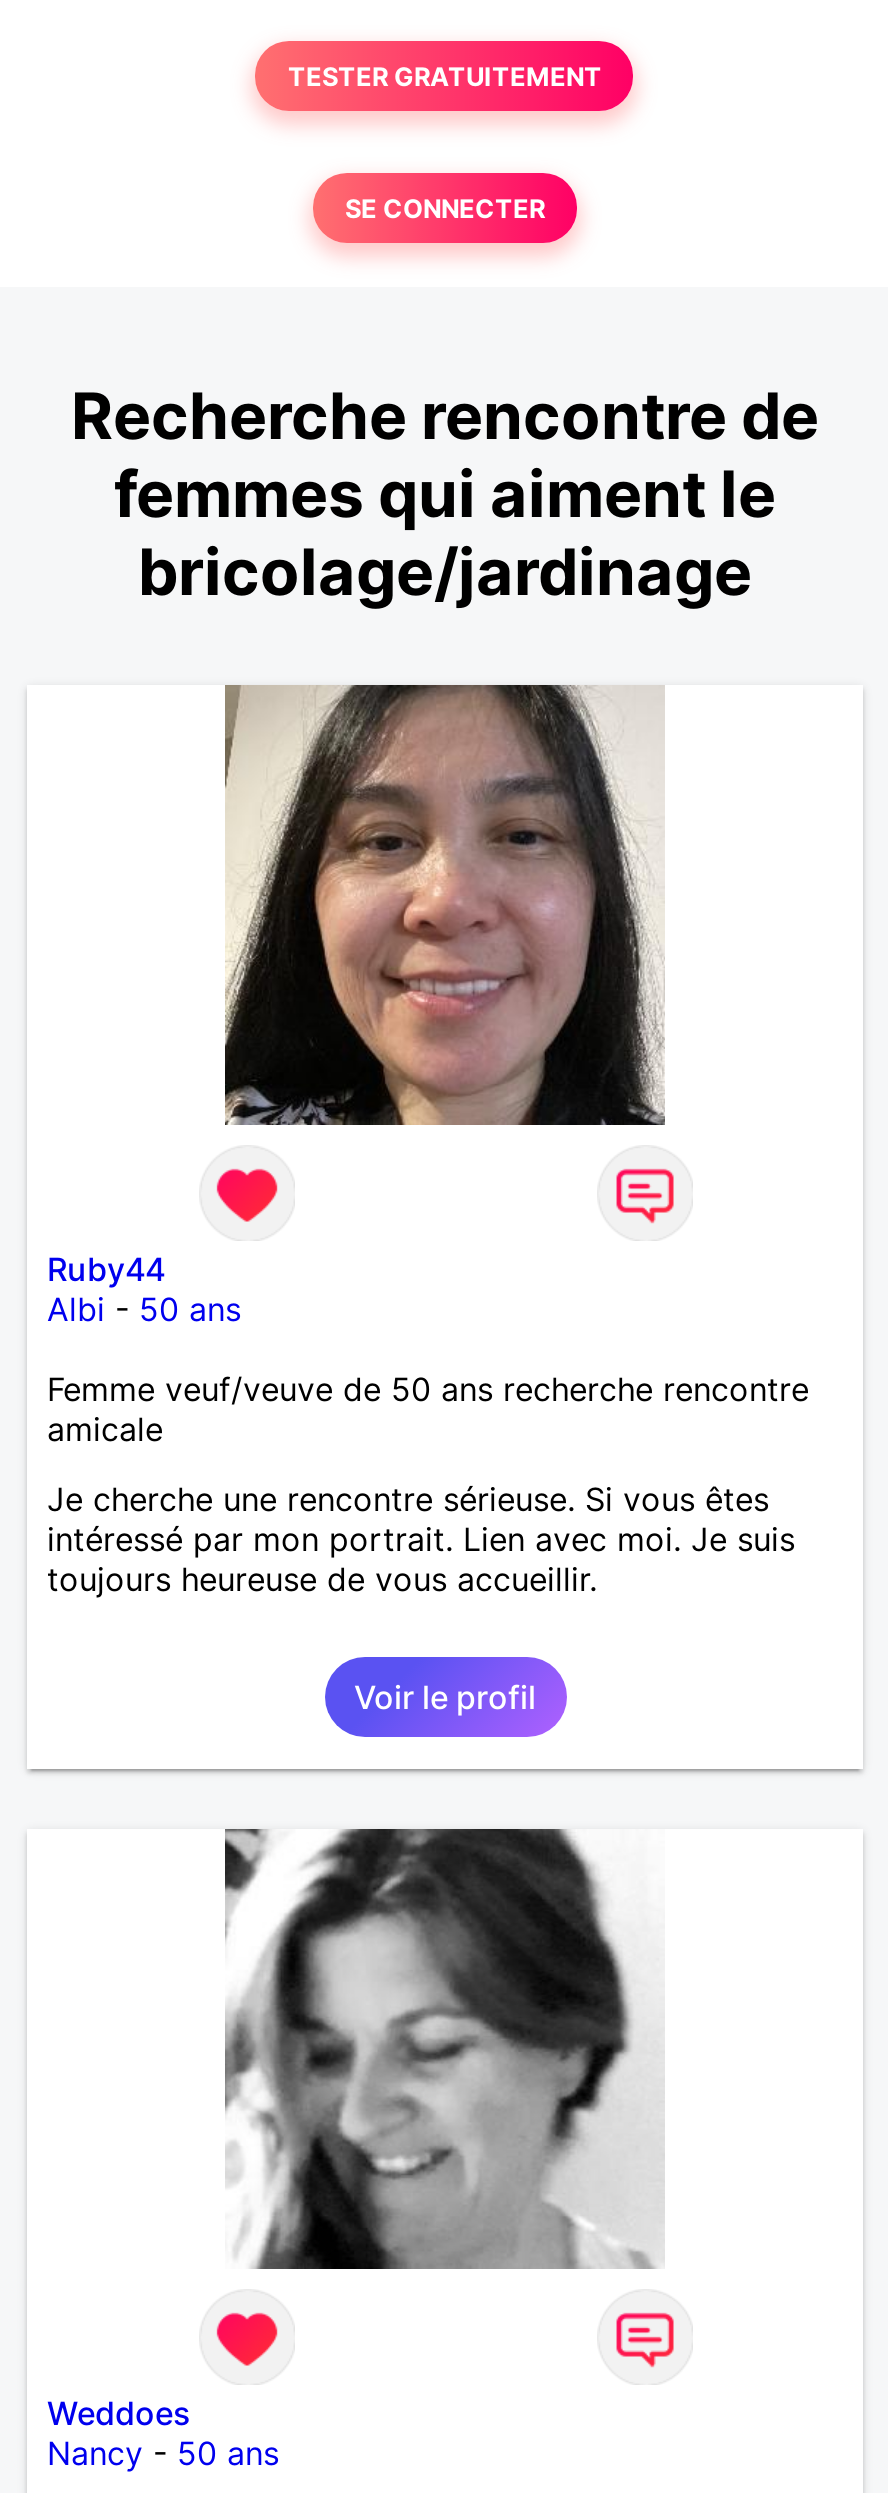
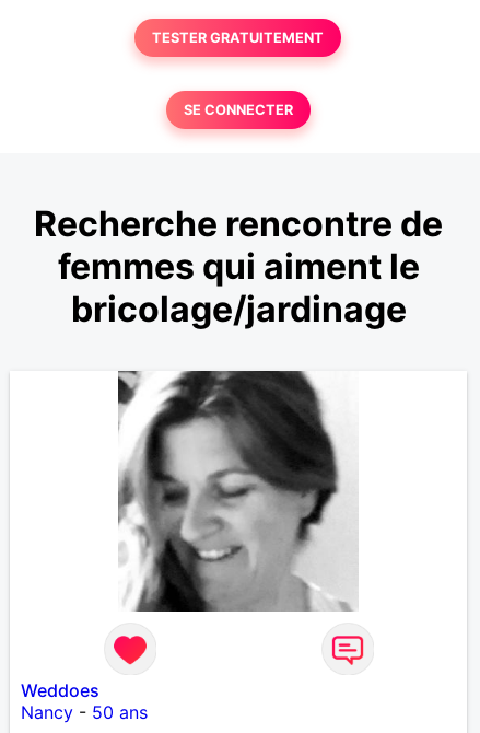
[223,685,665,1127] [image] -> none
[47,1249,809,1717] Ruby44 | Albi- 50 ans | Femme veuf/veuve de 50 ans recherche rencontre | amicale | Je cherche une rencontre sérieuse. Si vous êtes | intéressé par mon portrait. Lien avec moi. Je suis | toujours heureuse de vous accueillir. | Voir le profil -> none

